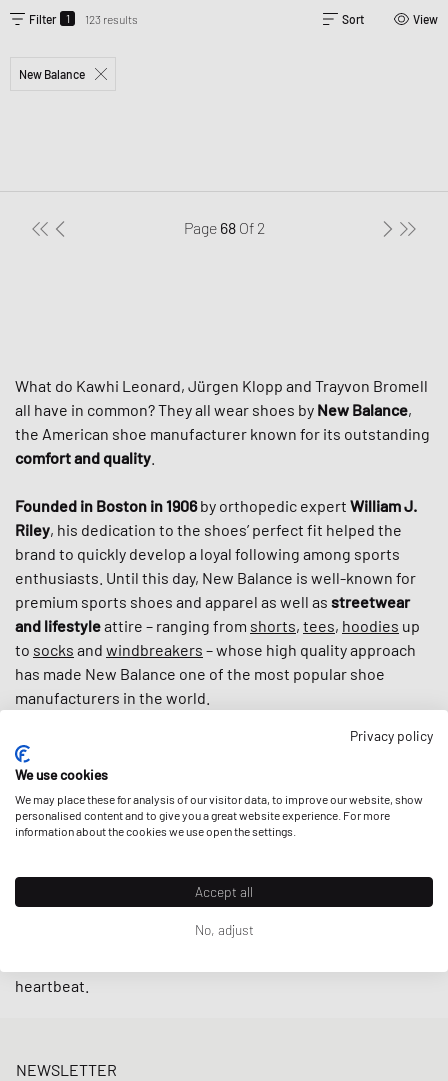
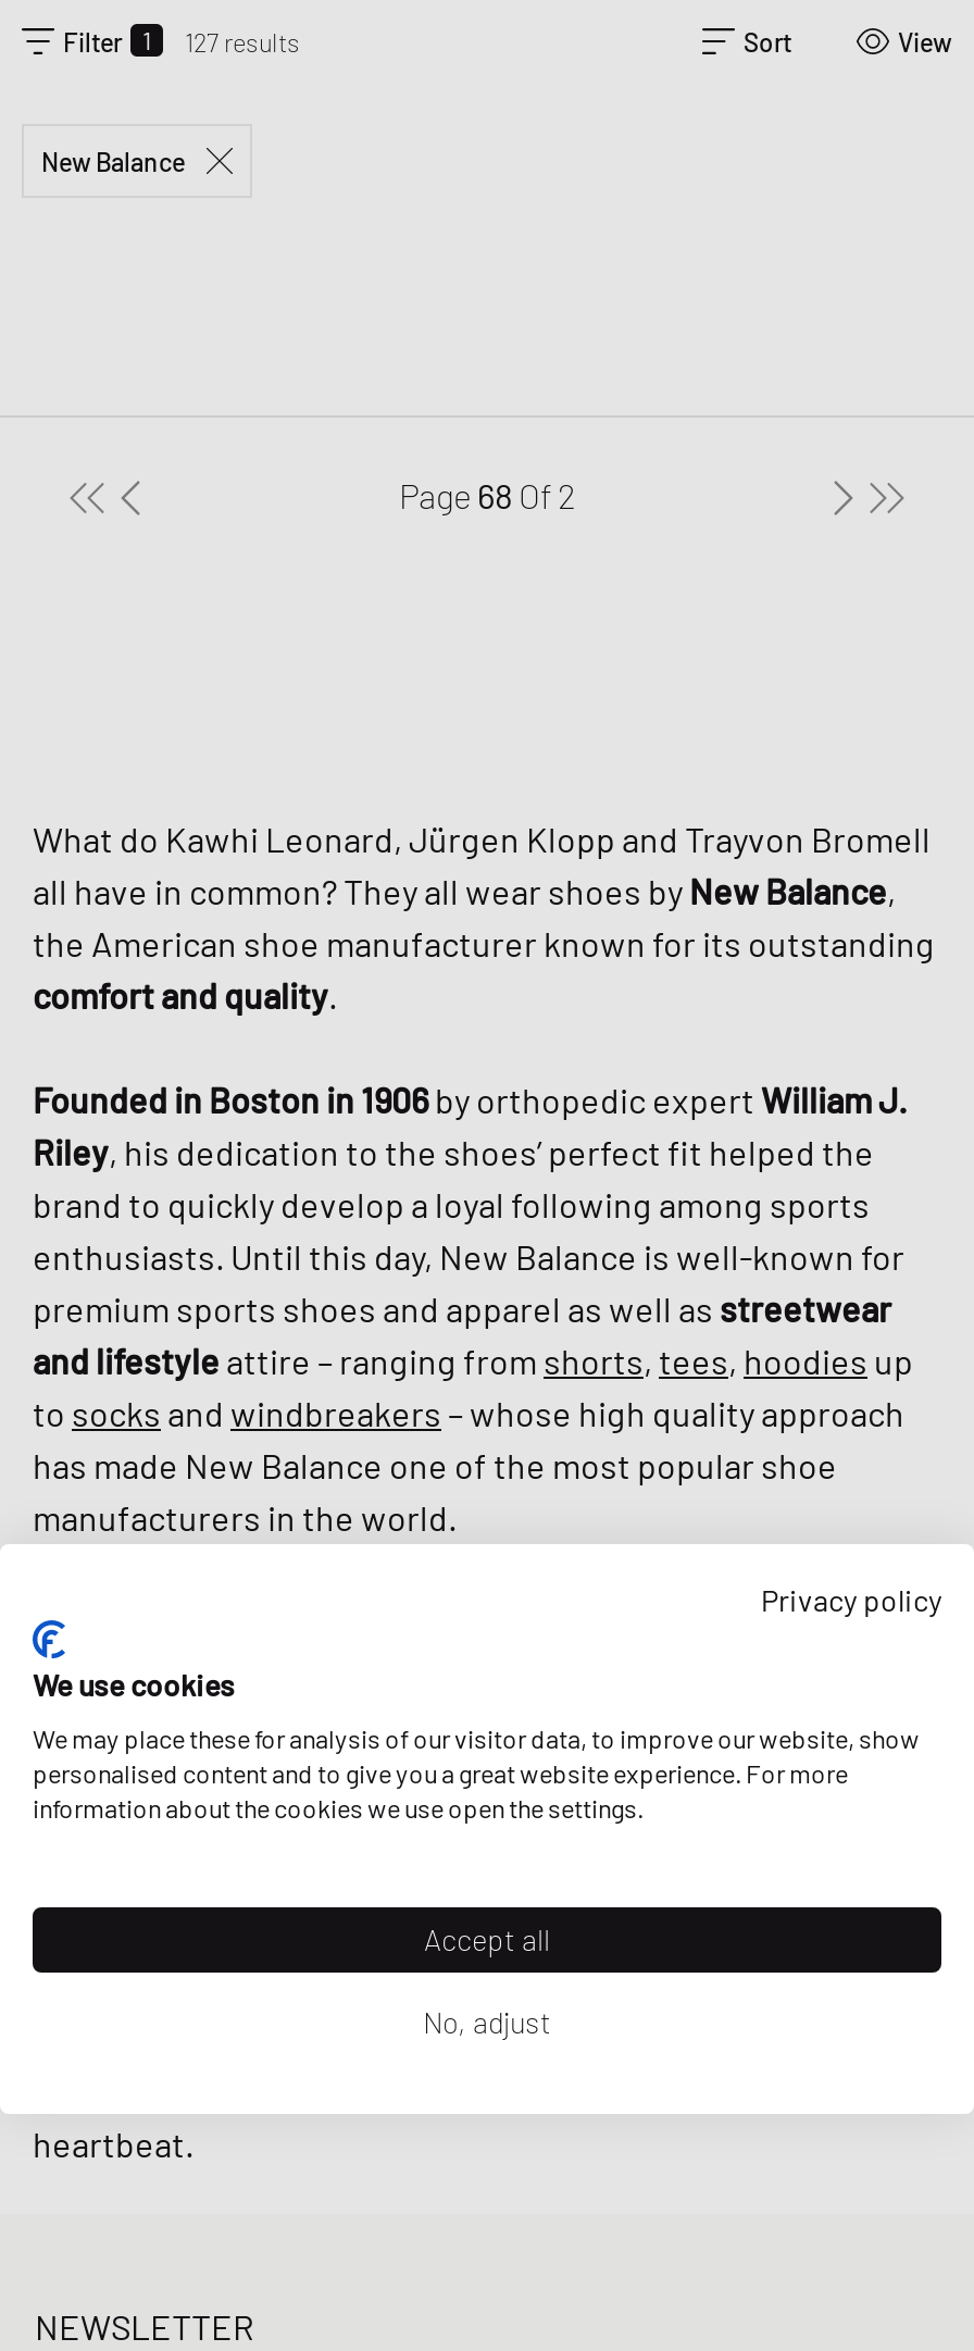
[29,11,138,26] Filter 1 123 results -> [63,24,300,57] Filter 1 127 results

